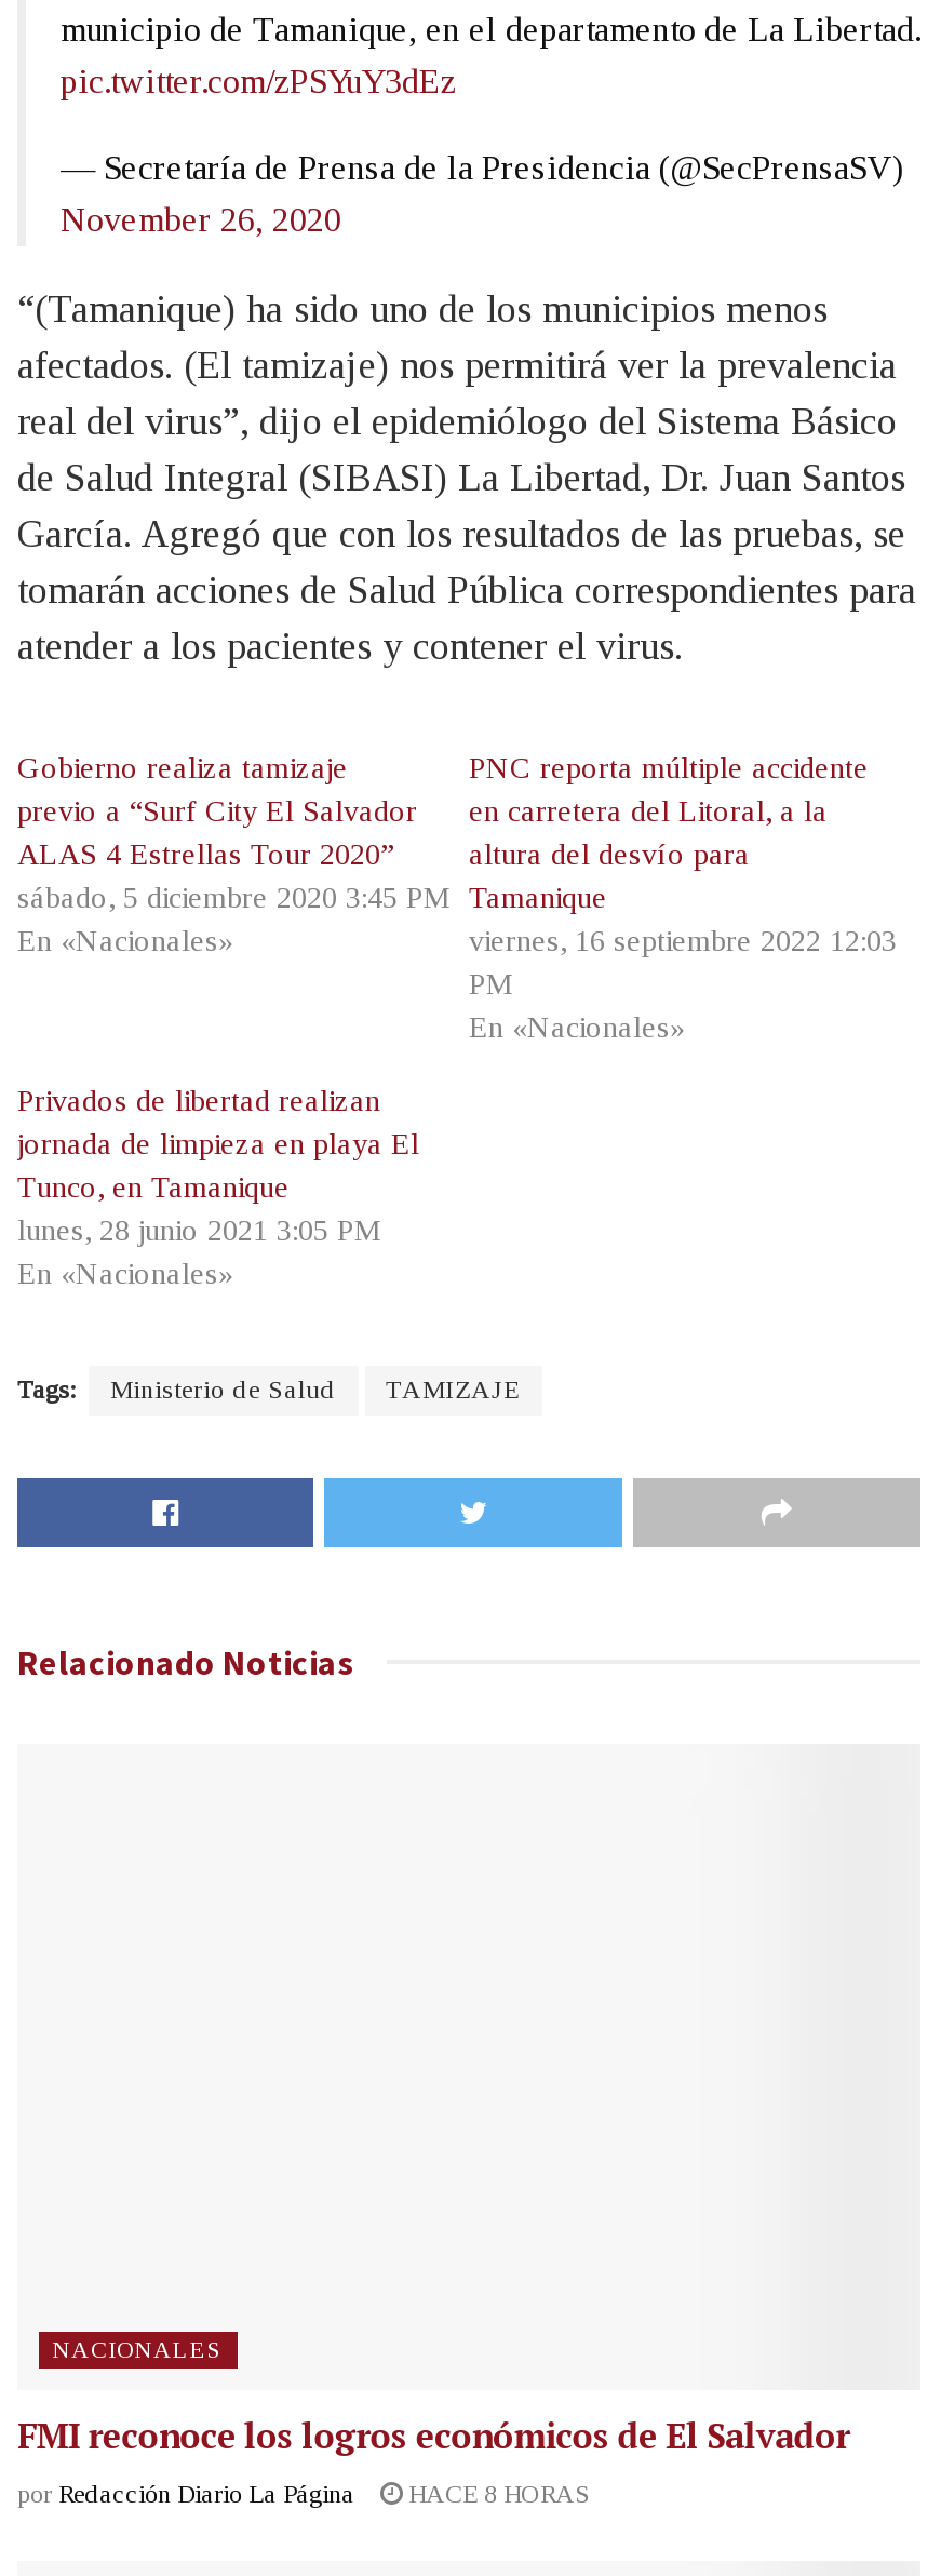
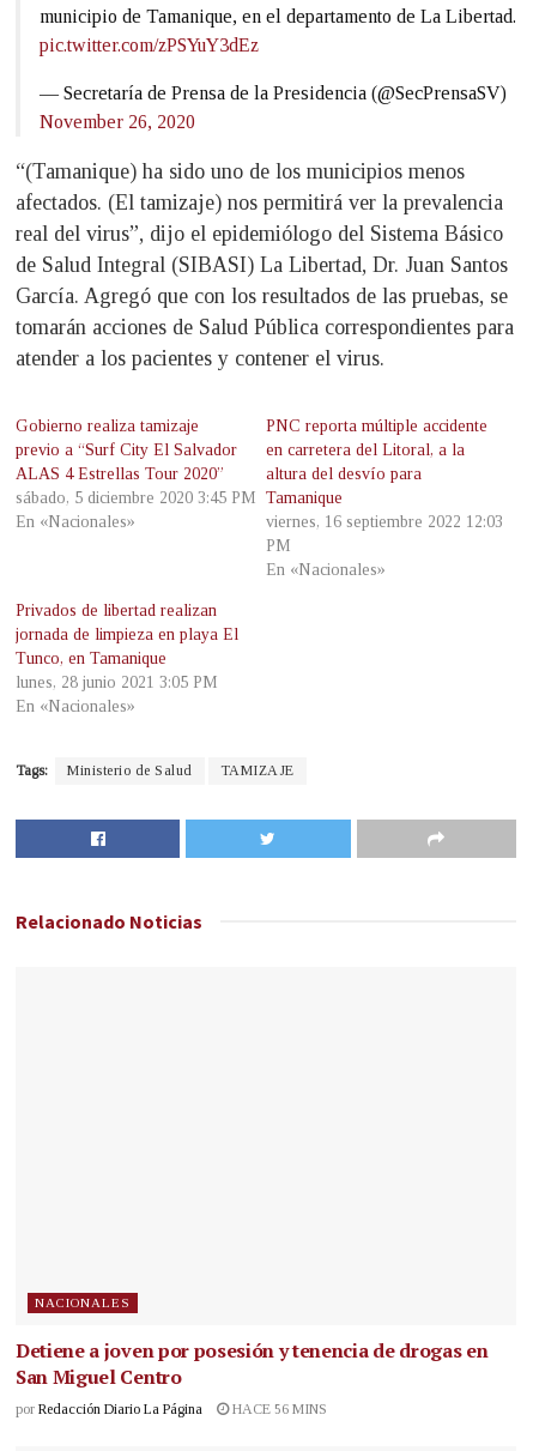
[17,2412,850,2460] FMI reconoce los logros económicos de El Salvador -> [16,1337,488,1390] Detiene a joven por posesión y tenencia de drogas en | San Miguel Centro
[17,2479,590,2509] por Redacción Diario La Página HACE 8 HORAS -> [16,1401,327,1418] por Redacción Diario La Página HACE 56 MINS

